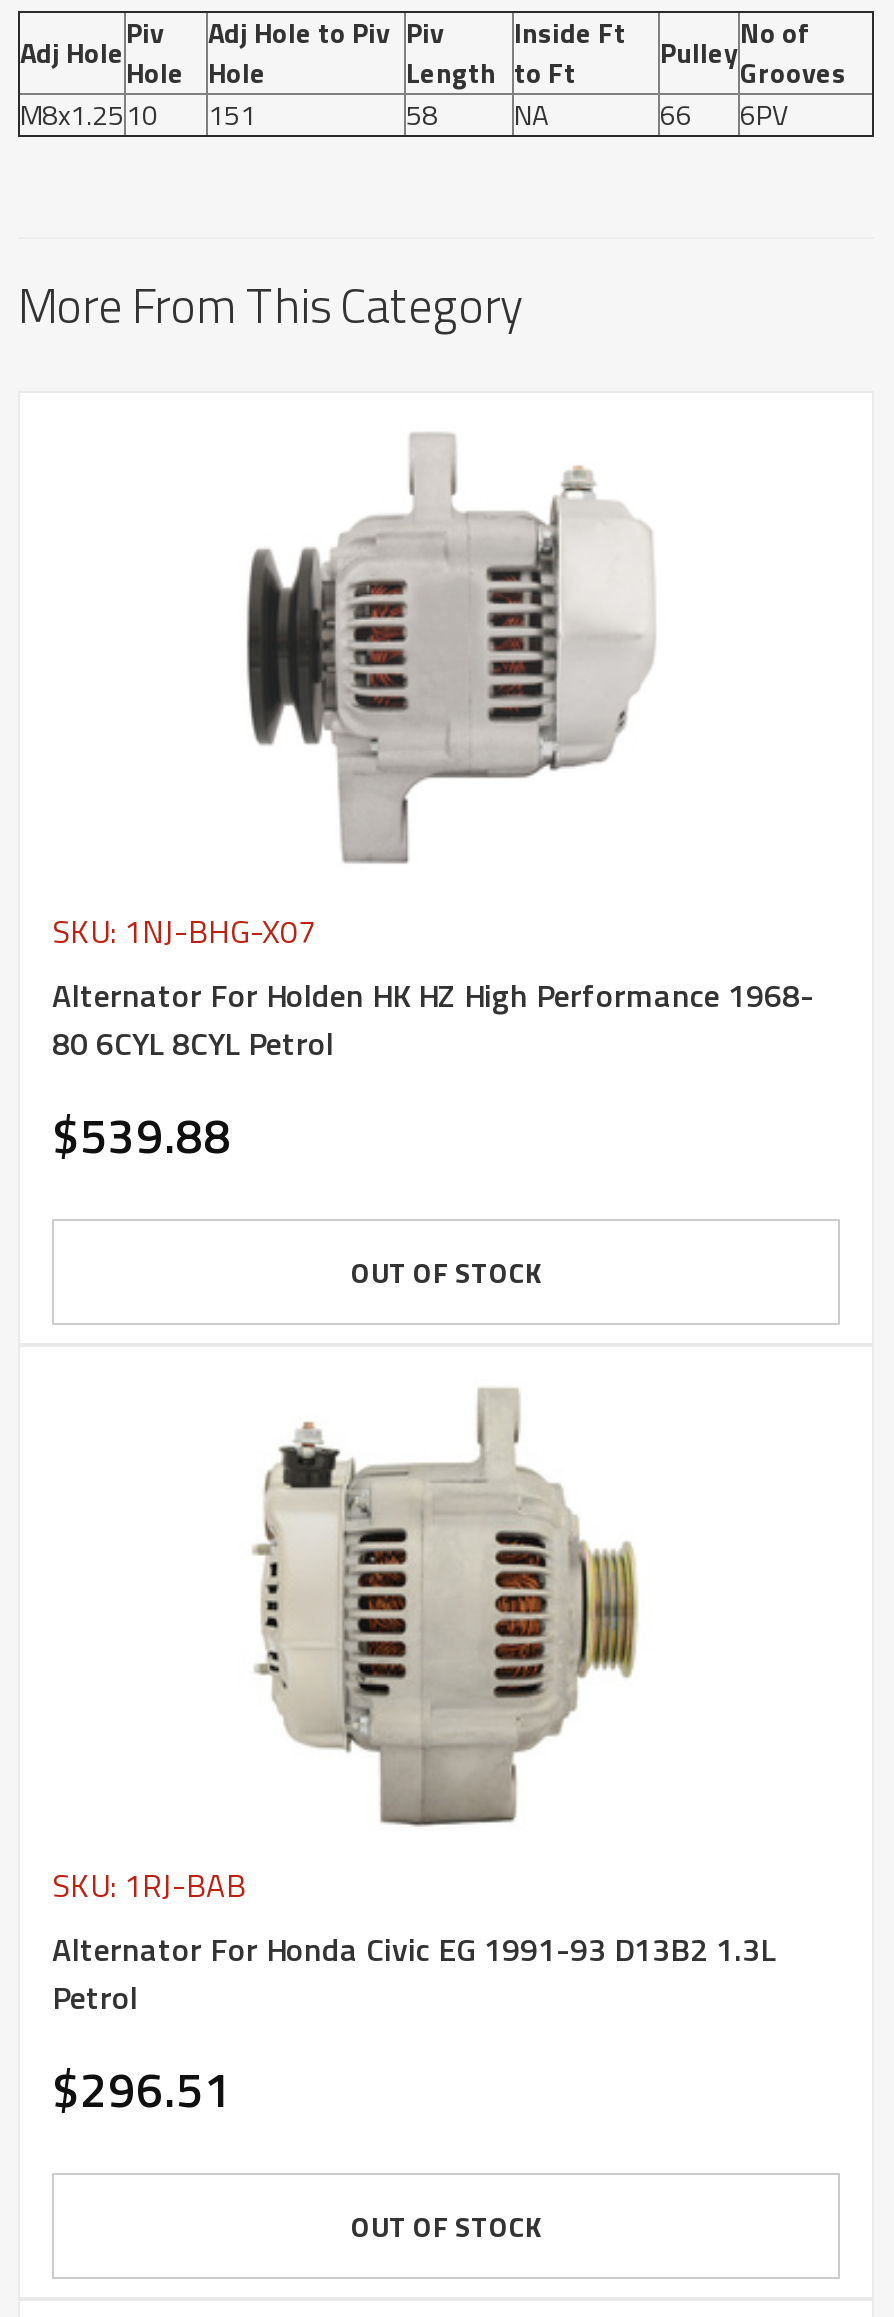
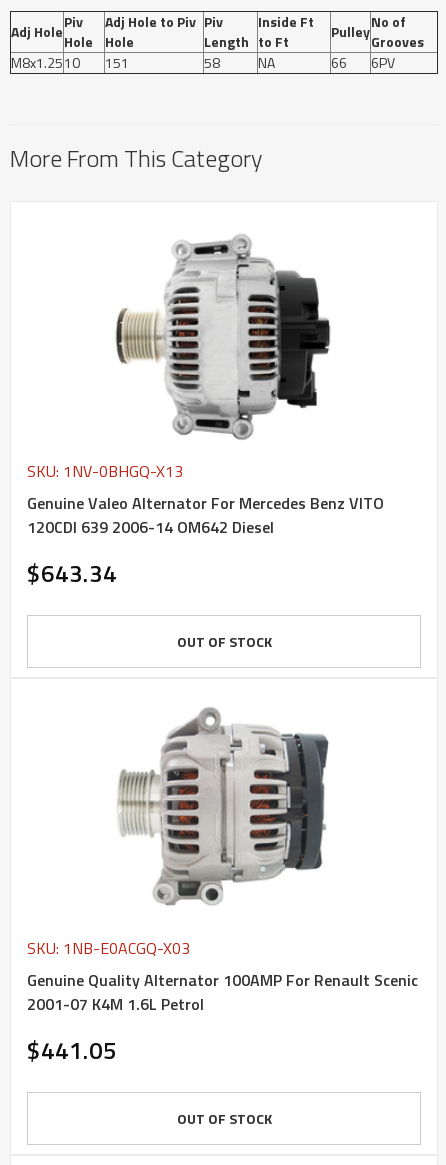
[52,431,814,1171] [image] | SKU: 1NJ-BHG-X07 | Alternator For Holden HK HZ High Performance 1968- | 80 6CYL 8CYL Petrol | $539.88 -> [27,222,384,591] [image] | SKU: 1NV-0BHGQ-X13 | Genuine Valeo Alternator For Mercedes Benz VITO | 120CDI 639 2006-14 OM642 Diesel | $643.34
[52,1387,776,2125] [image] | SKU: 1RJ-BAB | Alternator For Honda Civic EG 1991-93 D13B2 1.3L | Petrol | $296.51 -> [27,700,418,1068] [image] | SKU: 1NB-E0ACGQ-X03 | Genuine Quality Alternator 100AMP For Renault Scenic | 2001-07 K4M 1.6L Petrol | $441.05

